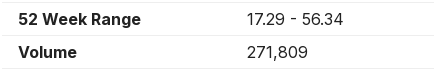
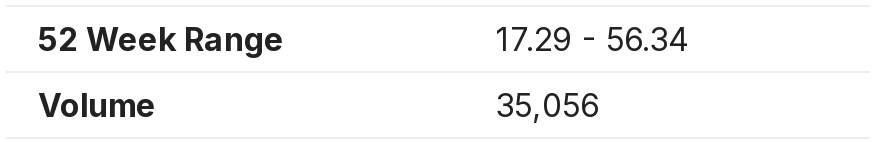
[247,42,308,62] 271,809 -> [496,85,600,125] 35,056

